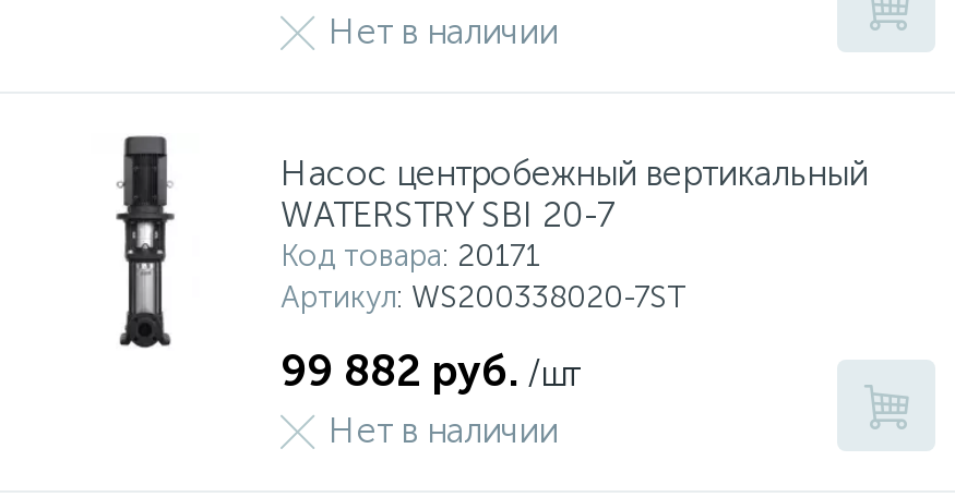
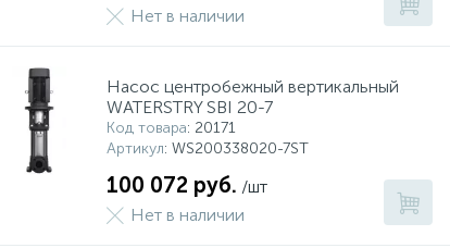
[280,344,580,397] 99 882 руб. /шт -> [107,172,267,198] 100 072 руб. /шт

